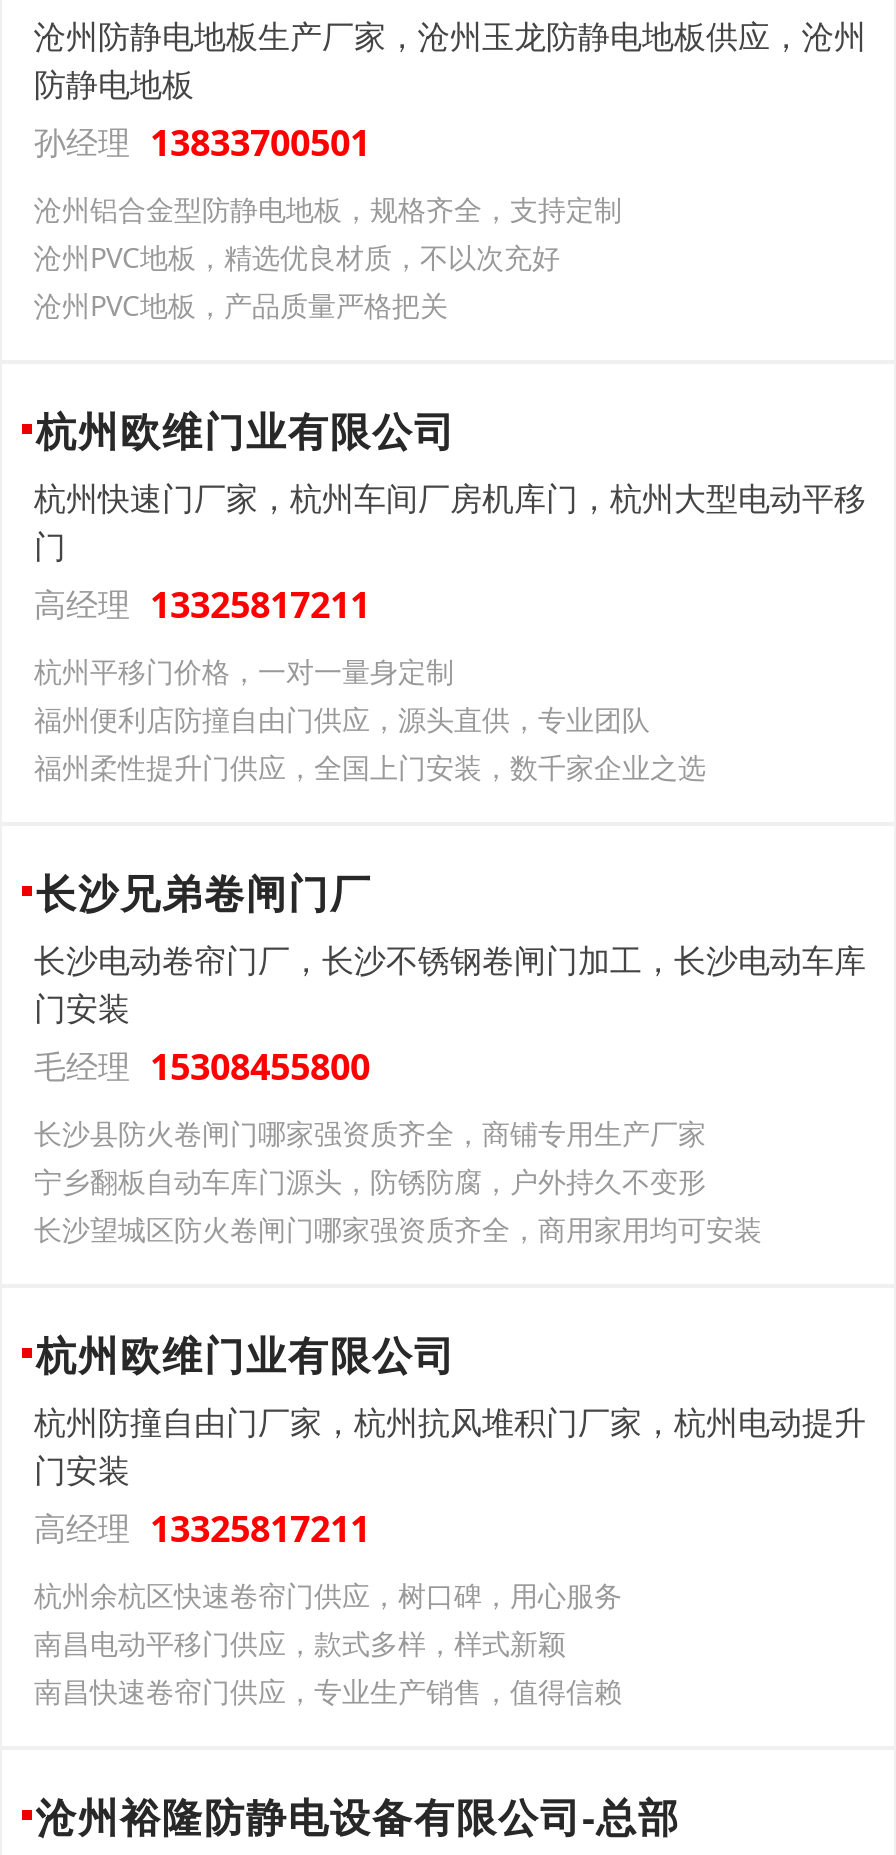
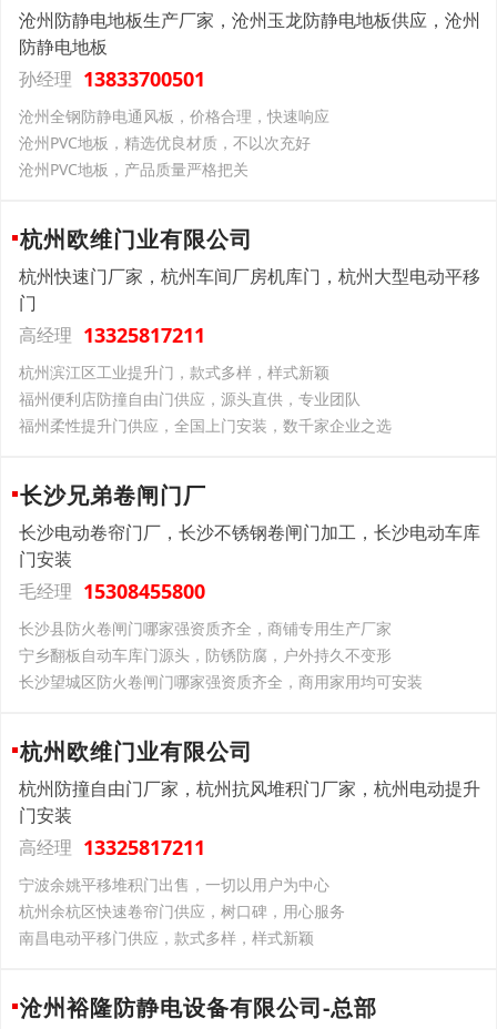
[34,190,622,228] 沧州铝合金型防静电地板，规格齐全，支持定制 -> [19,105,329,126] 沧州全钢防静电通风板，价格合理，快速响应
[34,652,454,690] 杭州平移门价格，一对一量身定制 -> [19,361,329,383] 杭州滨江区工业提升门，款式多样，样式新颖
none -> [19,874,329,895] 宁波余姚平移堆积门出售，一切以用户为中心
moved [34,1576,622,1662] -> [19,900,345,948]: 杭州余杭区快速卷帘门供应，树口碑，用心服务 | 南昌电动平移门供应，款式多样，样式新颖
[34,1672,622,1710] 南昌快速卷帘门供应，专业生产销售，值得信赖 -> none

